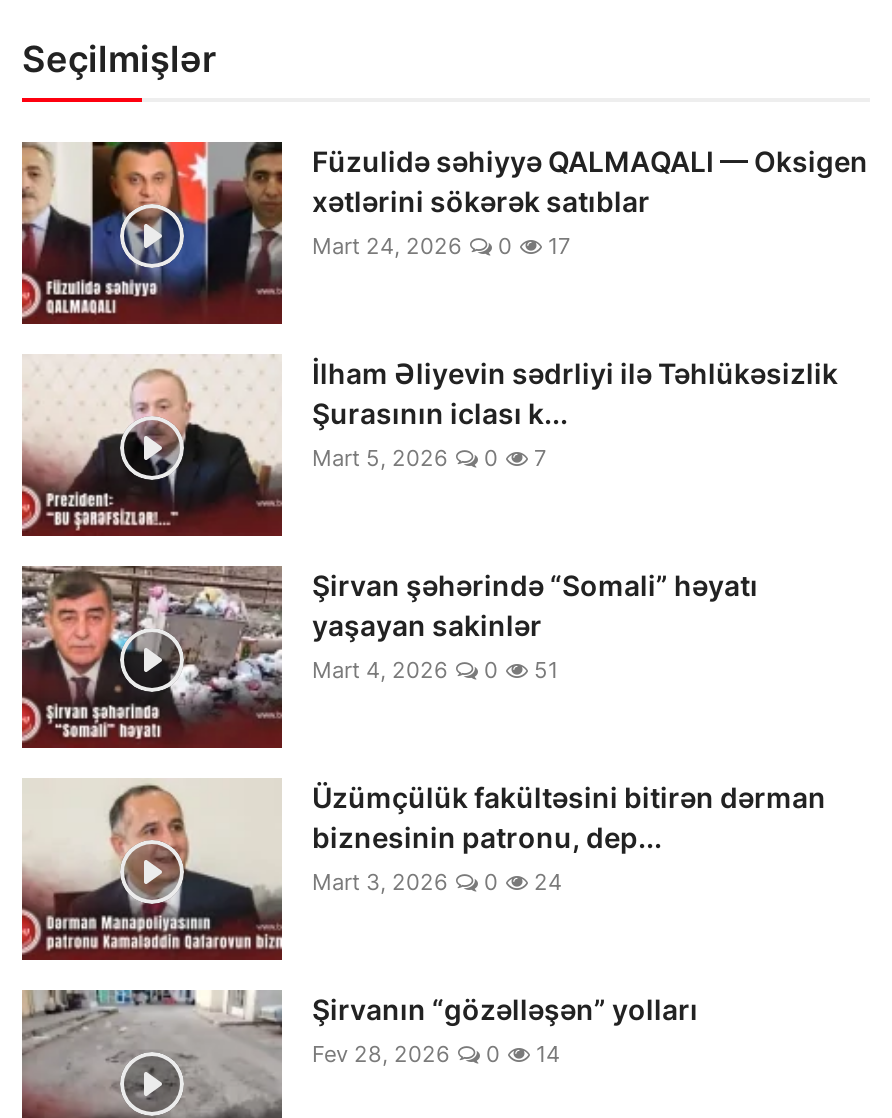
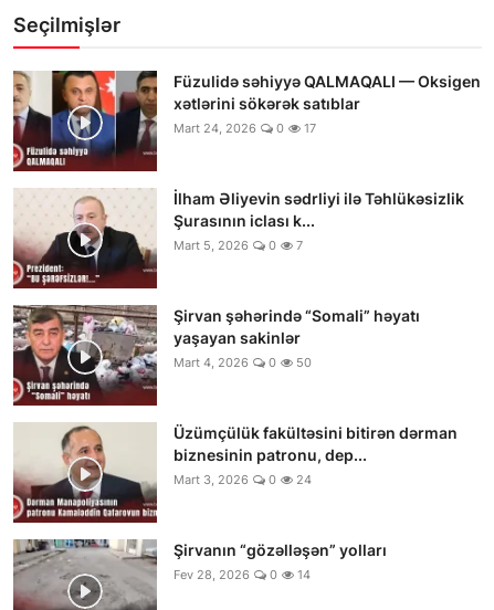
[312,656,558,684] Mart 4, 2026 0 51 -> [174,355,312,370] Mart 4, 2026 0 50

